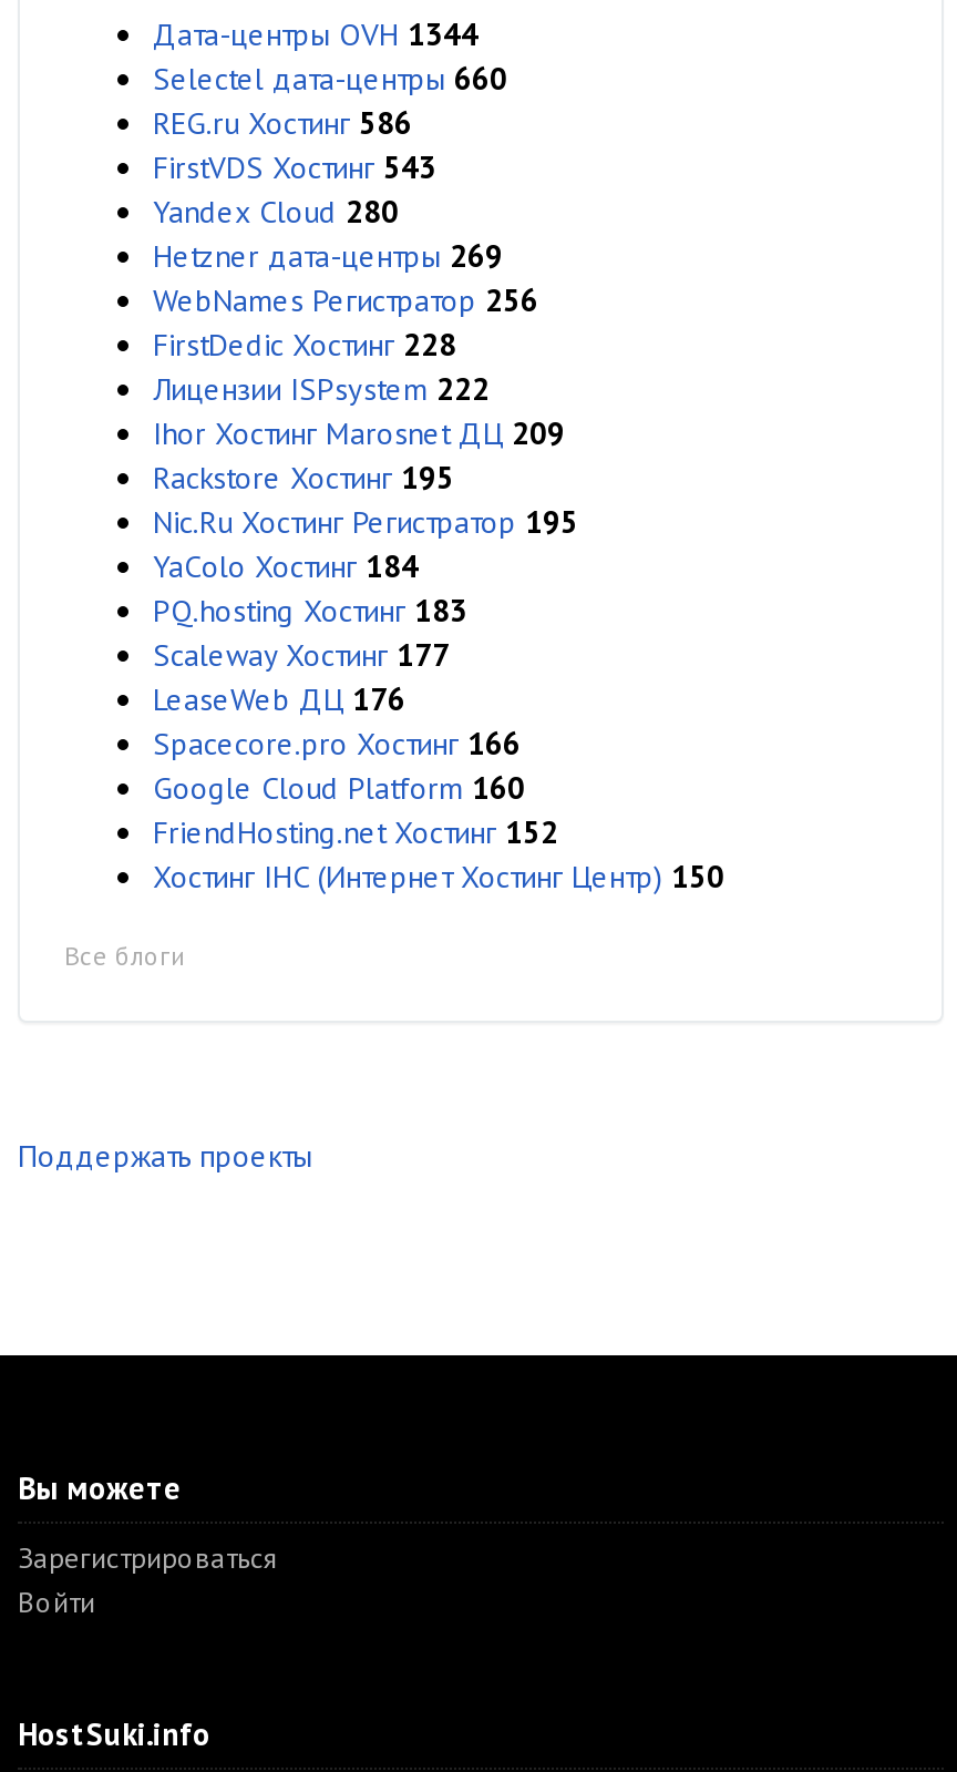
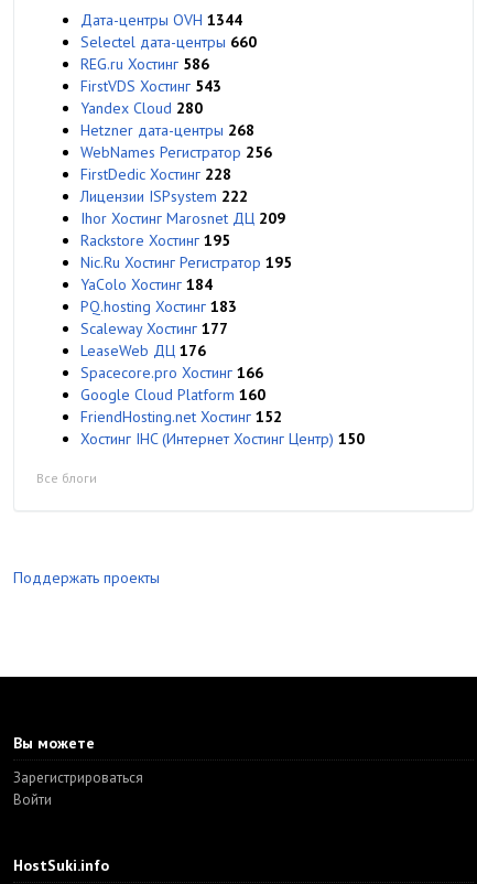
[153,236,503,276] Hetzner дата-центры 269 -> [80,120,254,140] Hetzner дата-центры 268

